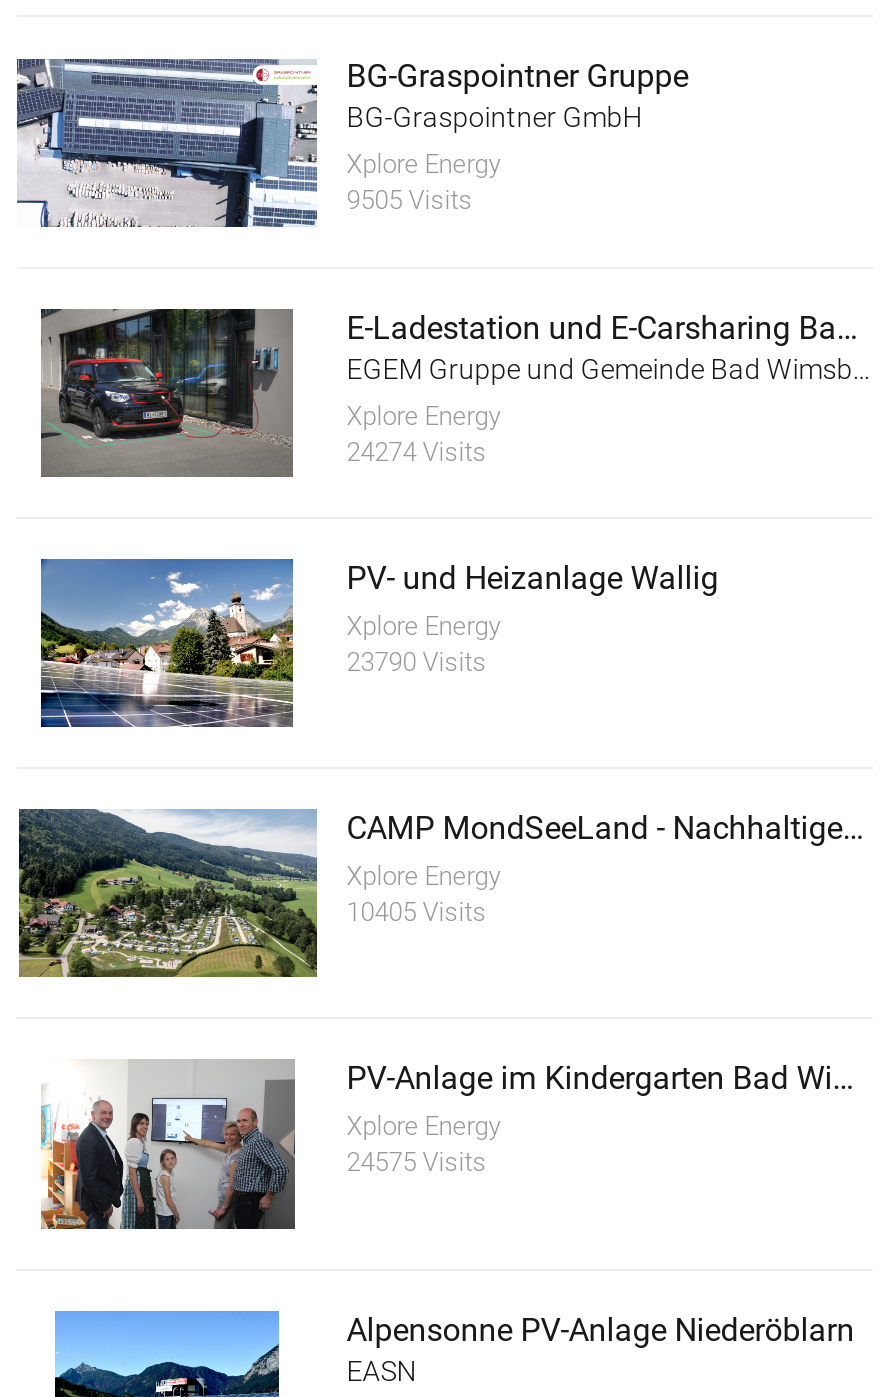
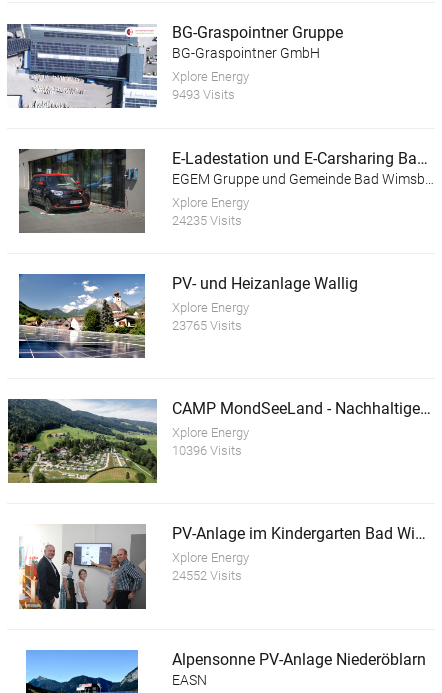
[347,186,473,216] 9505 Visits -> [172,87,235,102] 9493 Visits
[347,436,487,466] 24274 Visits -> [172,213,242,228] 24235 Visits
[347,647,487,677] 23790 Visits -> [172,318,242,333] 23765 Visits
[347,897,487,927] 10405 Visits -> [172,443,242,458] 10396 Visits
[347,1148,487,1178] 24575 Visits -> [172,568,242,583] 24552 Visits

